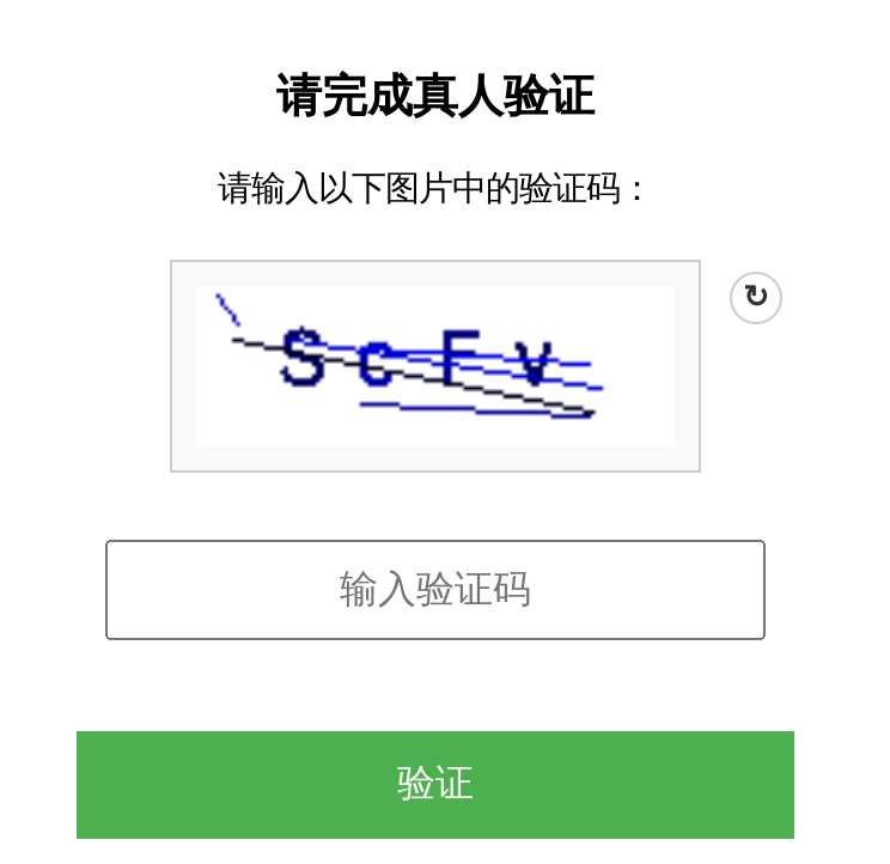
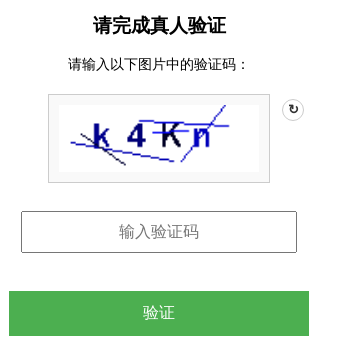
[213,286,605,430] [image] -> [68,104,230,166] [image]

